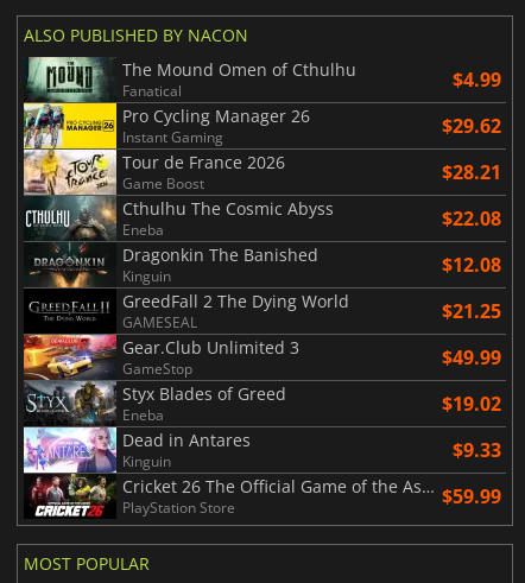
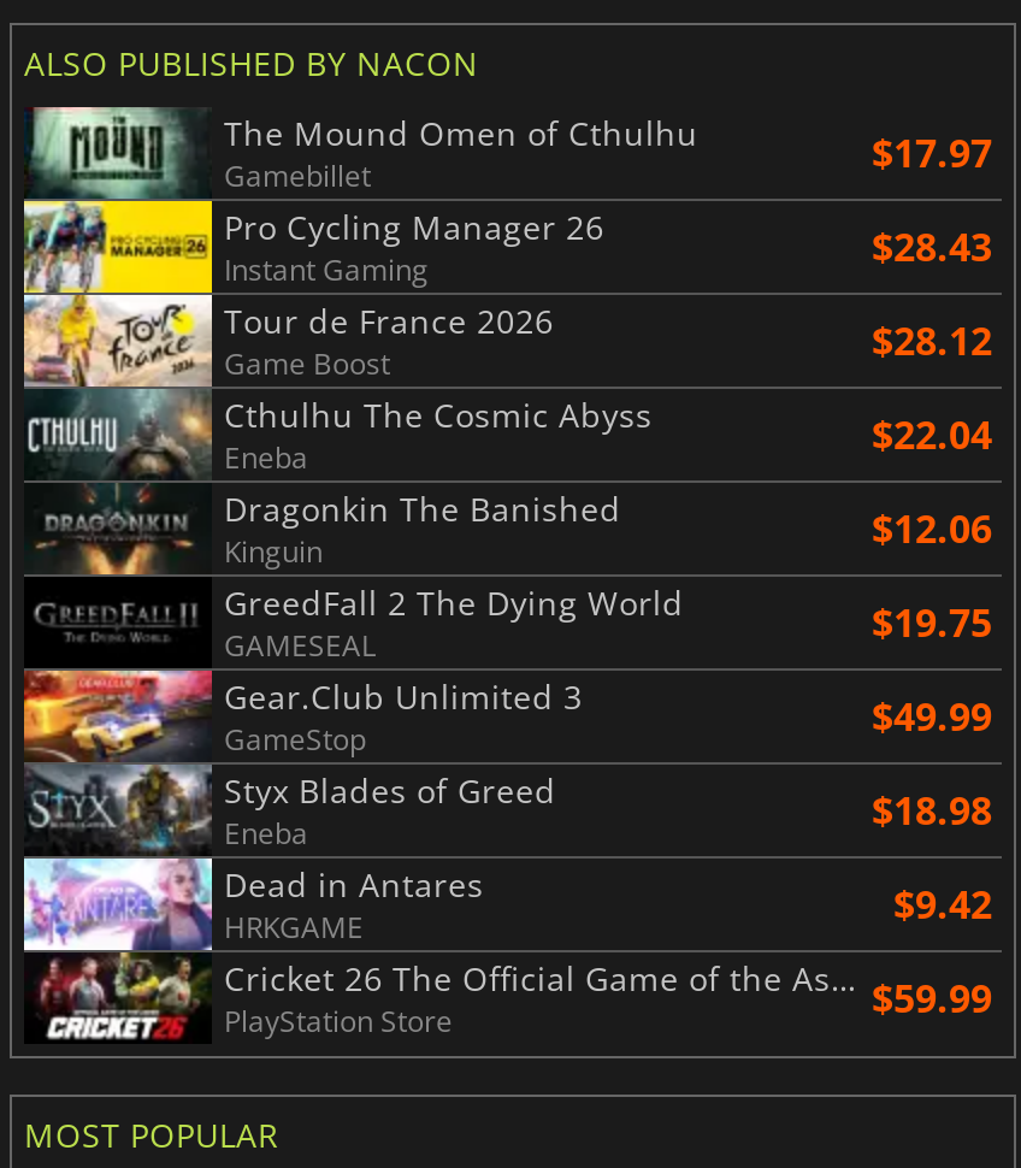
[122,66,501,101] Fanatical | $4.99 -> [224,126,992,196] Gamebillet | $17.97
[442,113,501,139] $29.62 -> [872,220,992,273] $28.43
[442,159,501,185] $28.21 -> [872,314,992,367] $28.12
[442,205,501,231] $22.08 -> [872,408,992,461] $22.04
[442,252,501,278] $12.08 -> [872,502,992,555] $12.06
[442,298,501,324] $21.25 -> [872,596,992,649] $19.75
[442,391,501,417] $19.02 -> [872,784,992,837] $18.98
[122,437,501,471] Kinguin | $9.33 -> [224,878,992,947] HRKGAME | $9.42

